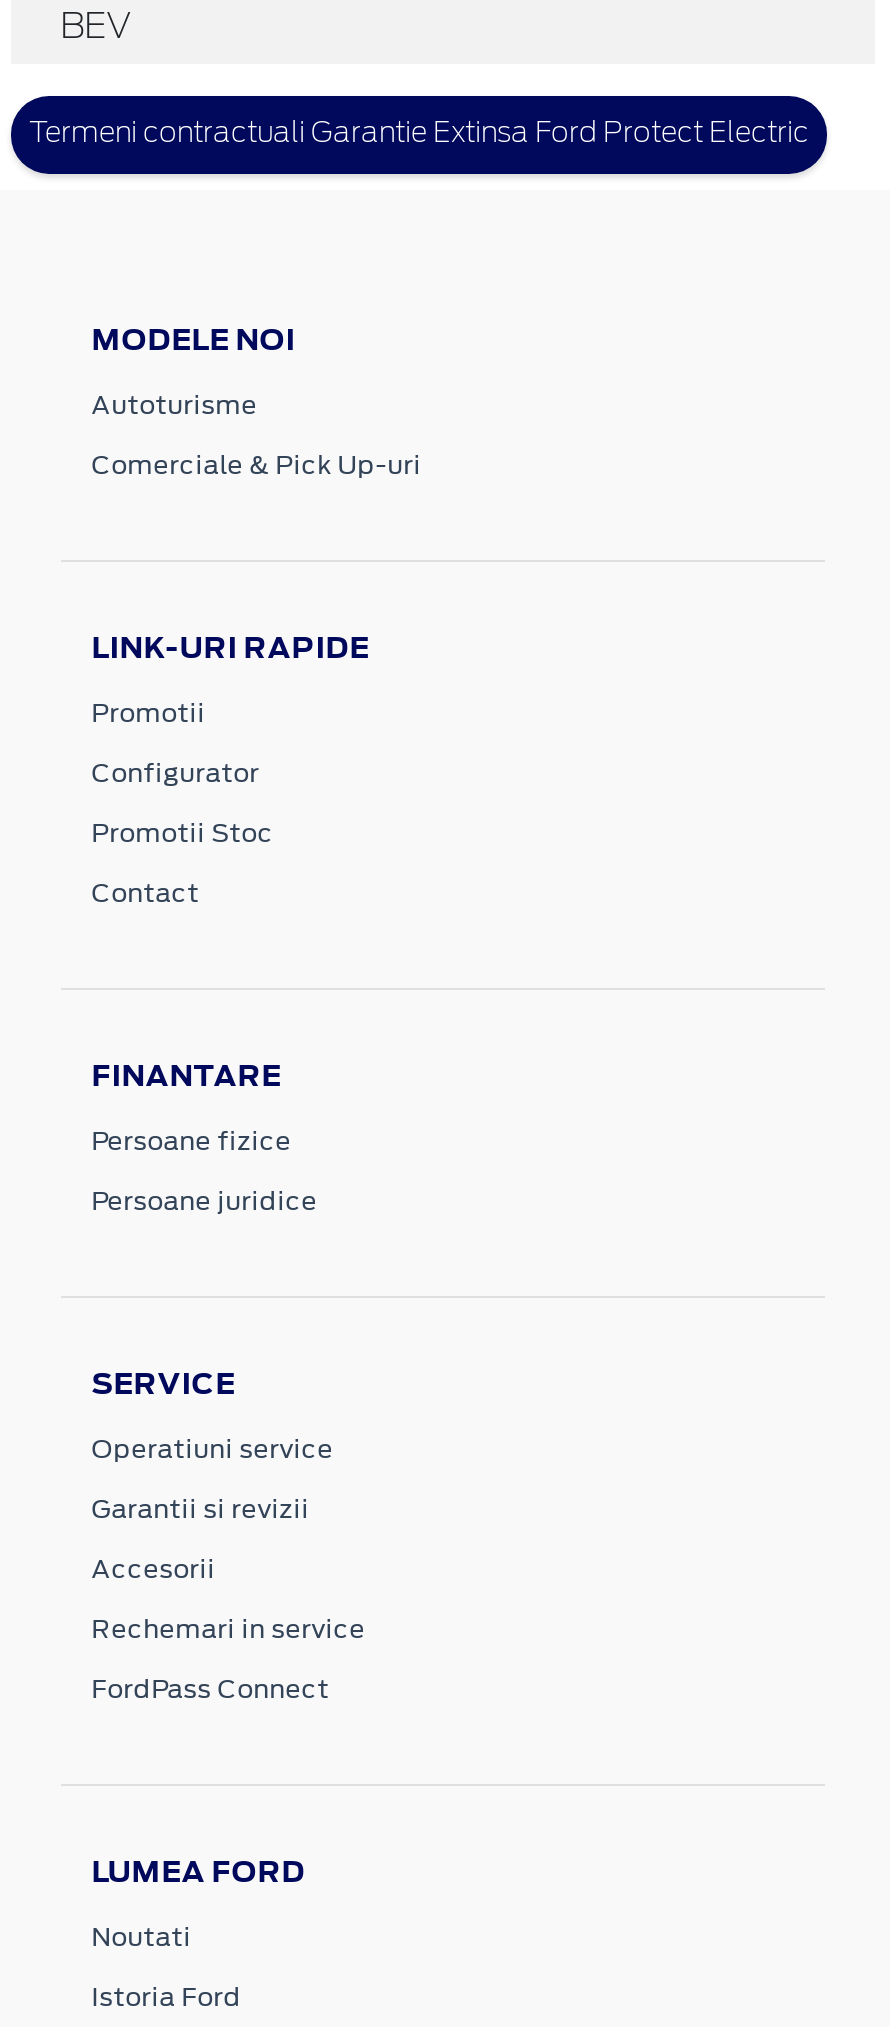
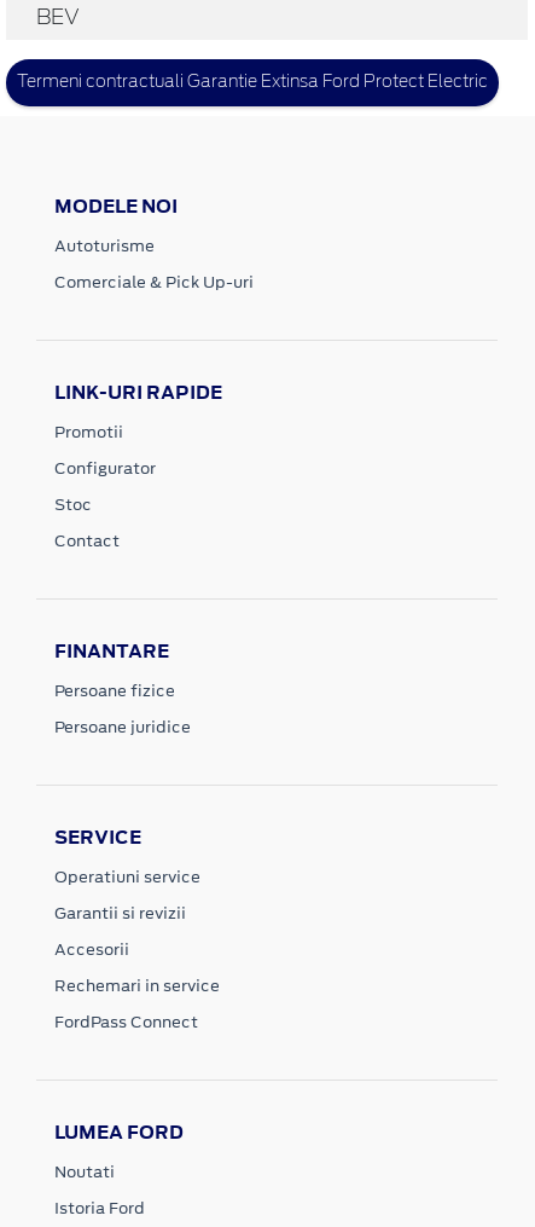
[91,814,273,852] Promotii Stoc -> [54,493,92,516] Stoc

